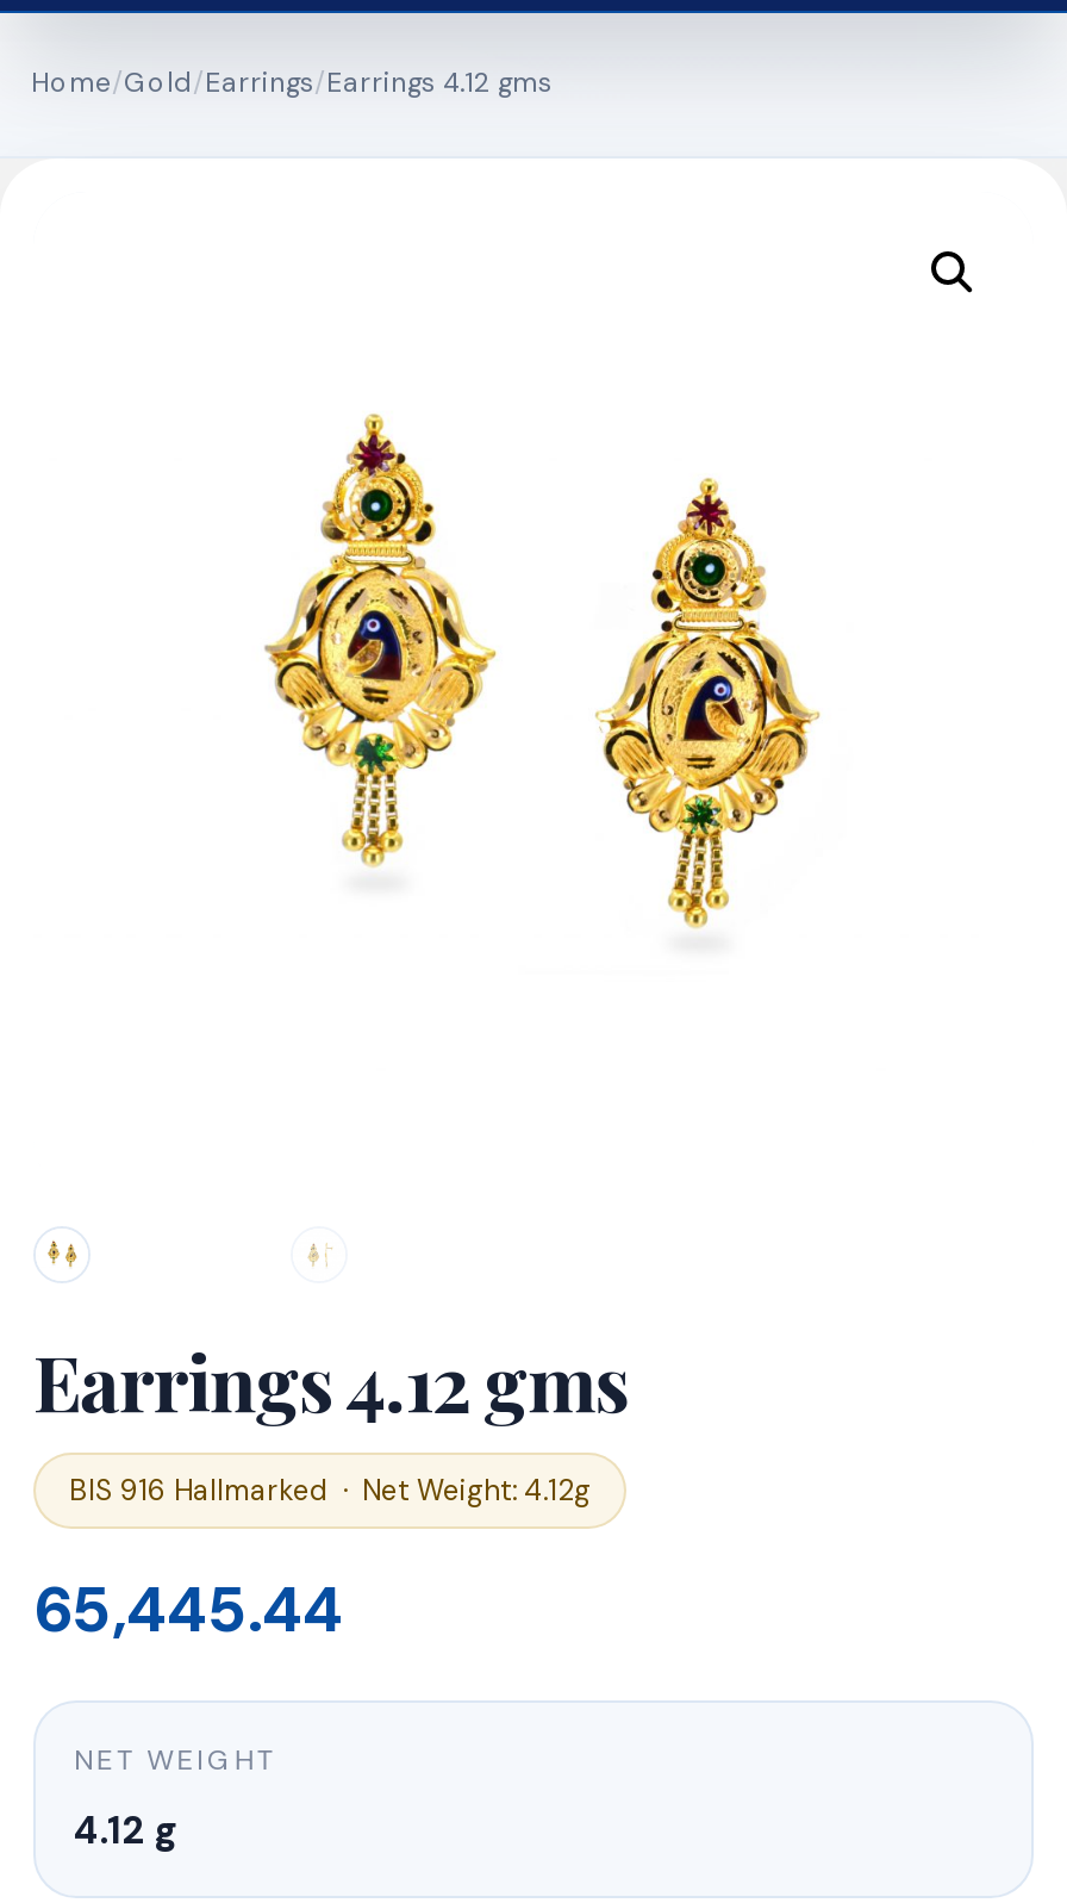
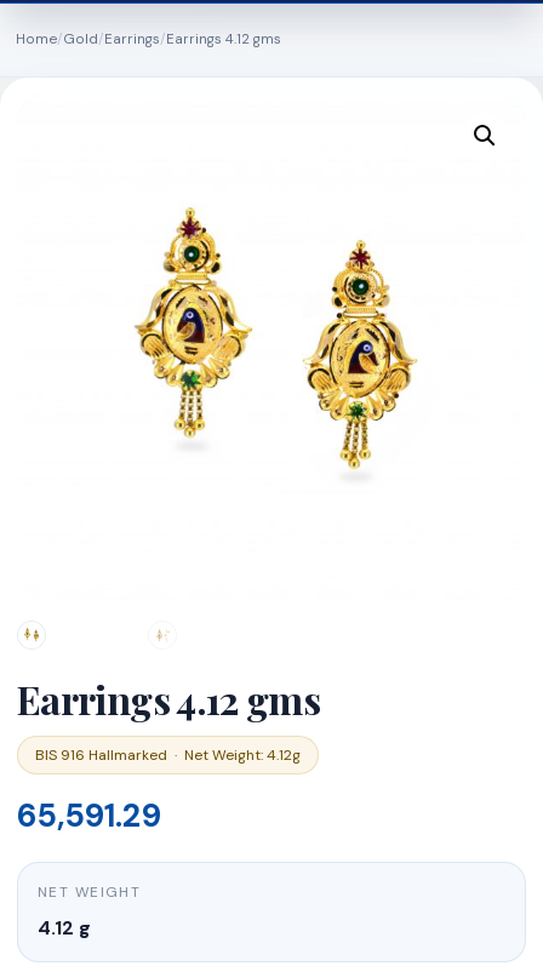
[33,1569,343,1650] 65,445.44 -> [17,795,161,836] 65,591.29

